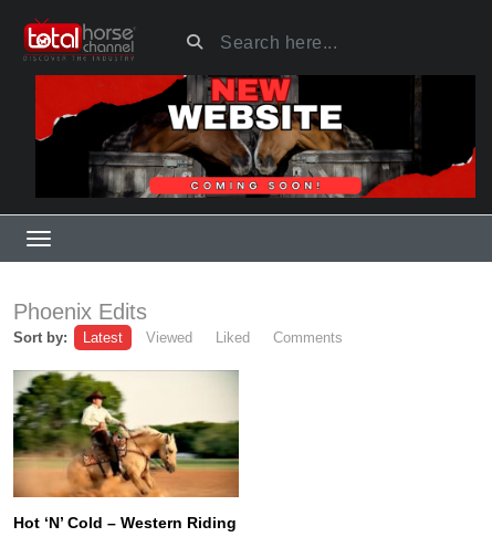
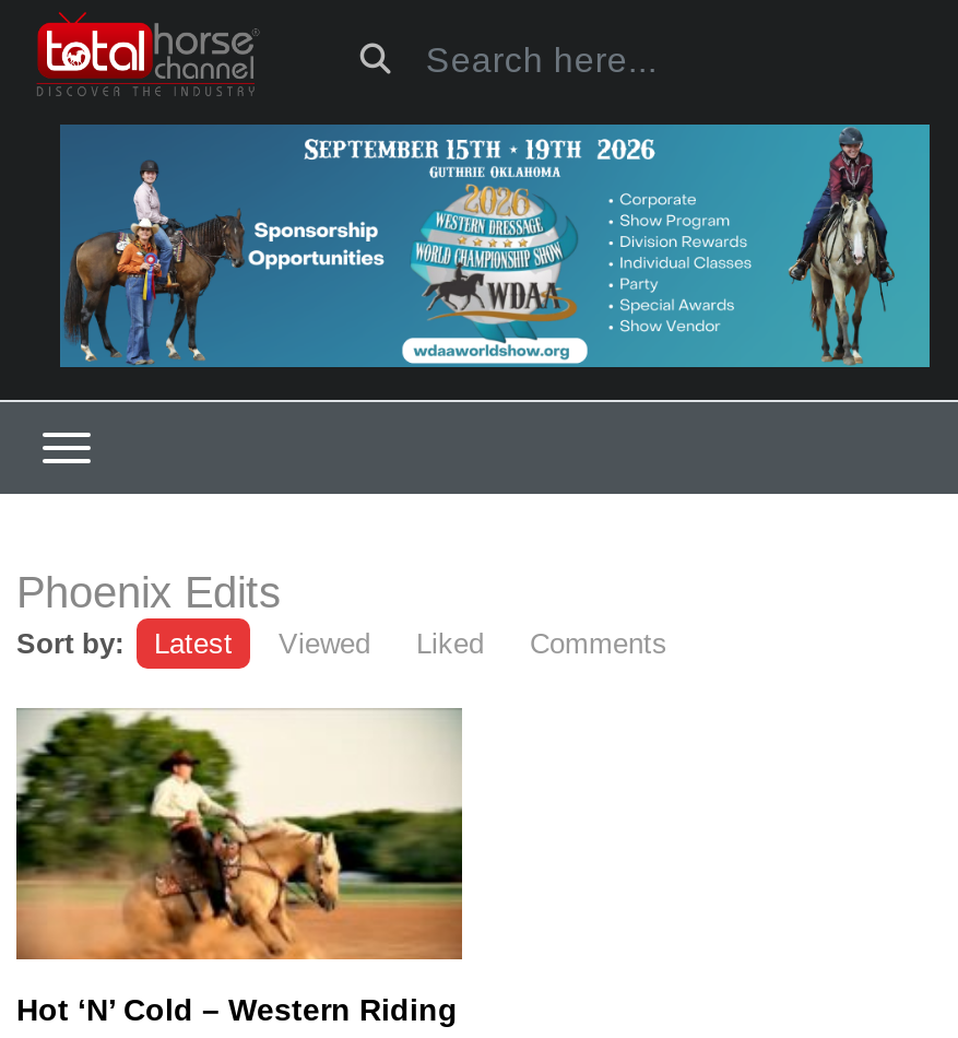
[34,74,477,199] [image] -> [58,122,932,369] [image]

